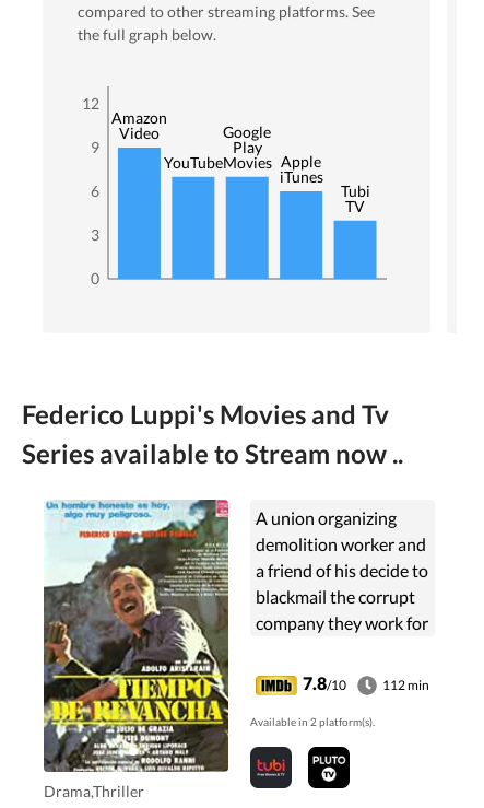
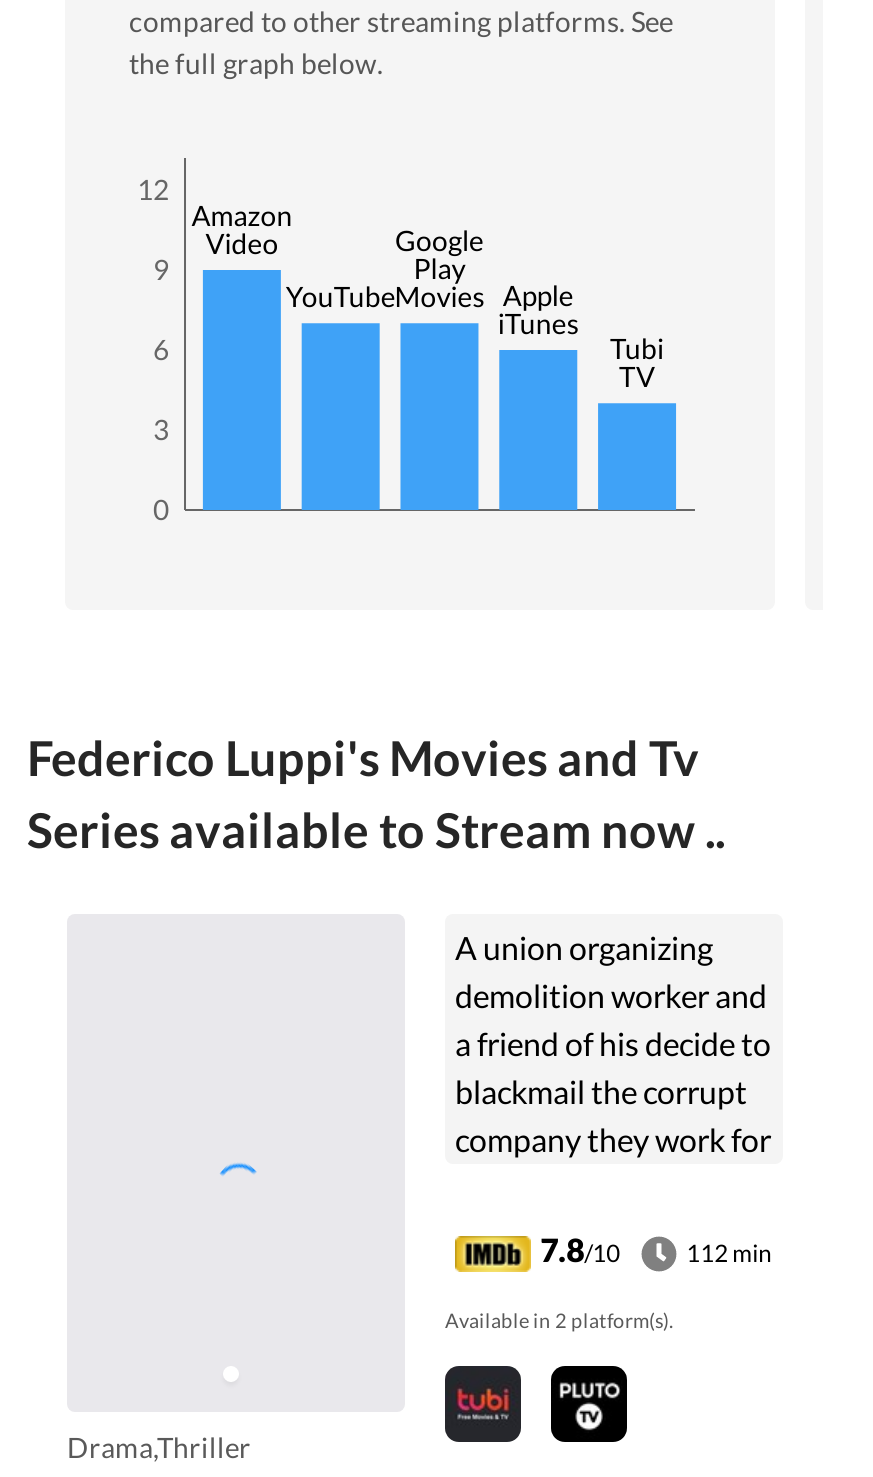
[43,499,229,773] [image] -> none

